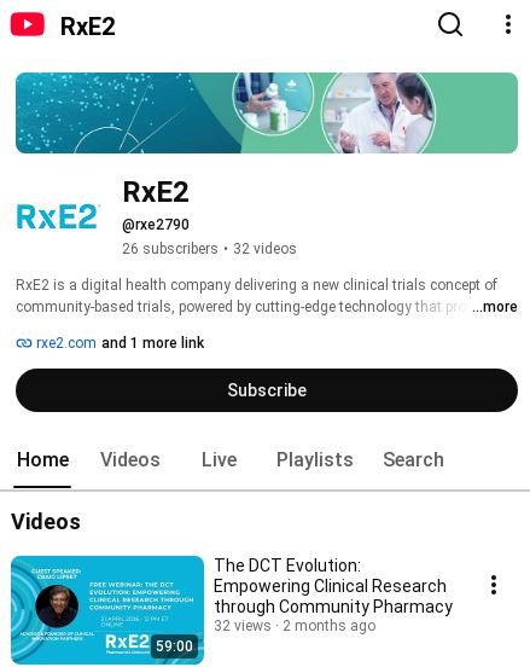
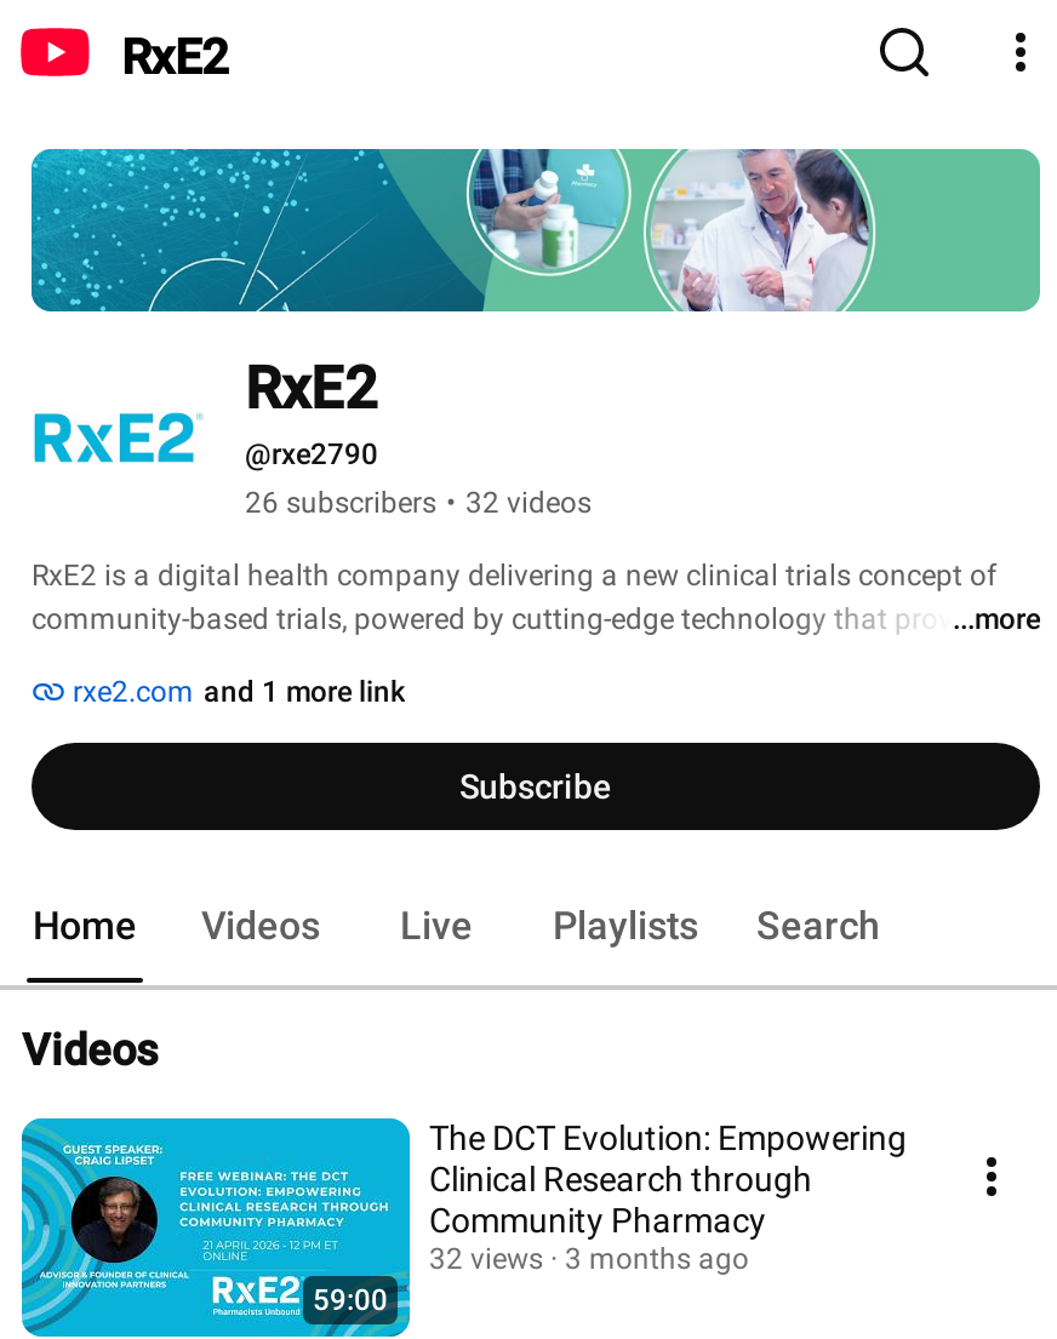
[214,617,375,634] 32 views 2 months ago -> [429,1242,749,1276] 32 views 3 months ago

